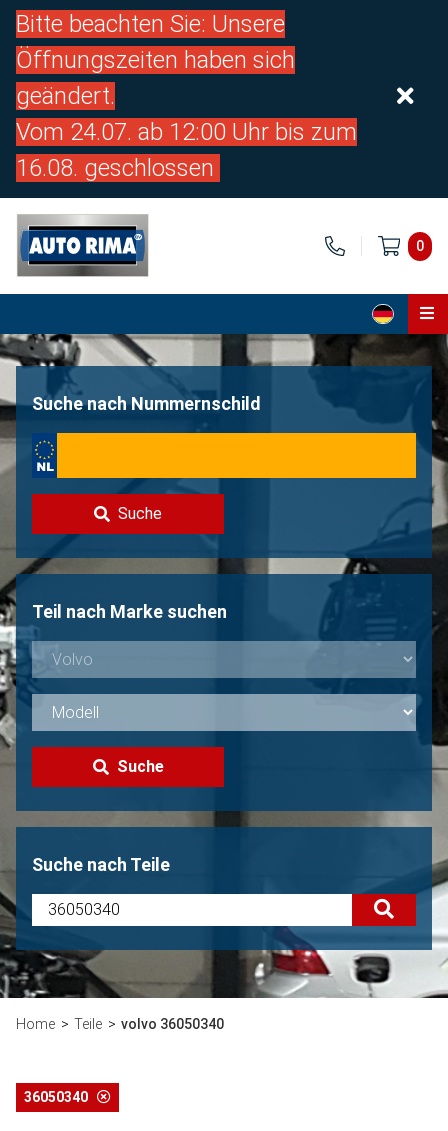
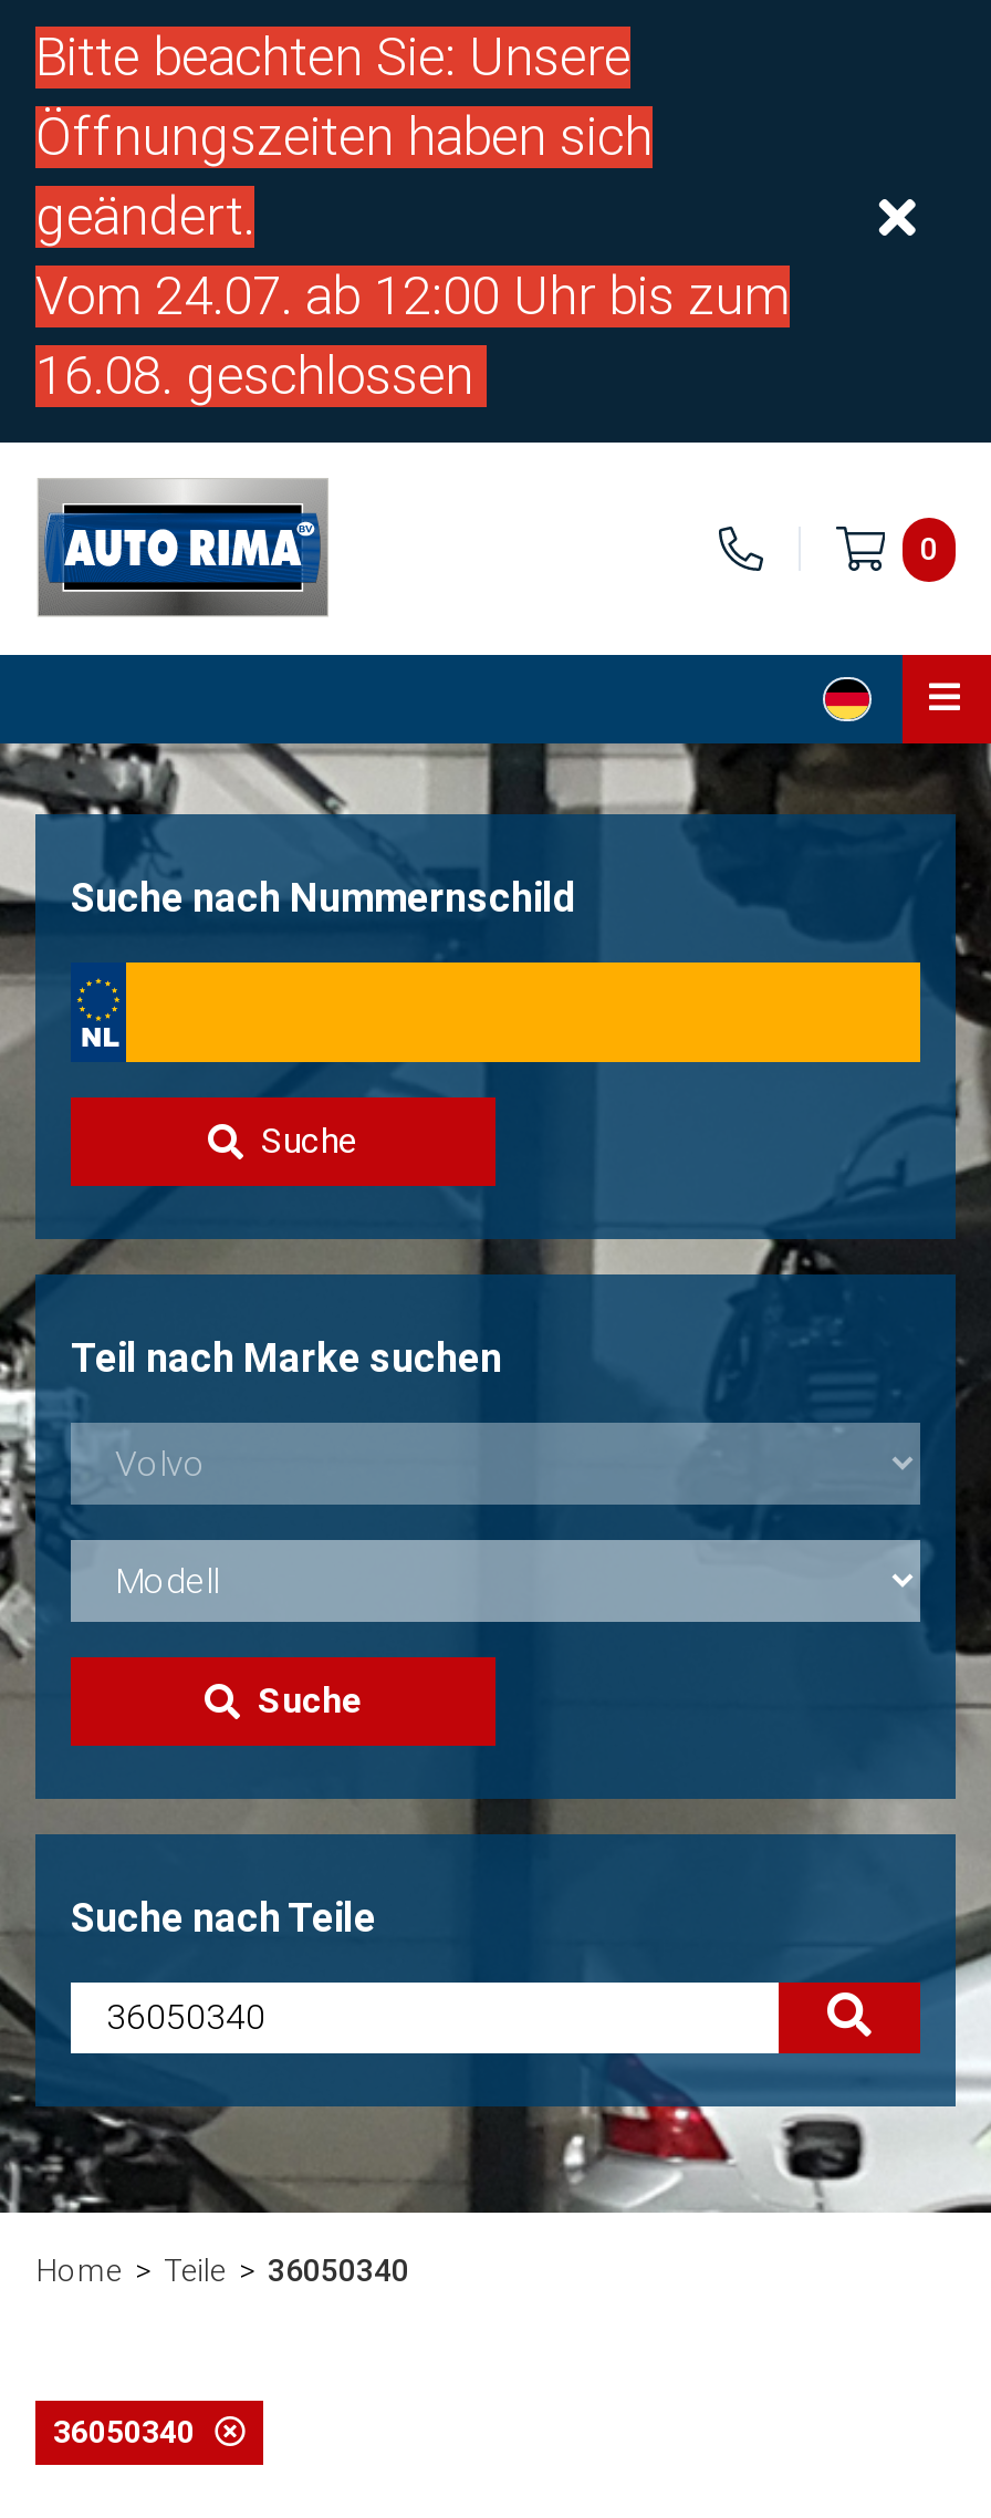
[16,1016,224,1032] Home Teile volvo 36050340 -> [35,2252,409,2288] Home Teile 36050340

